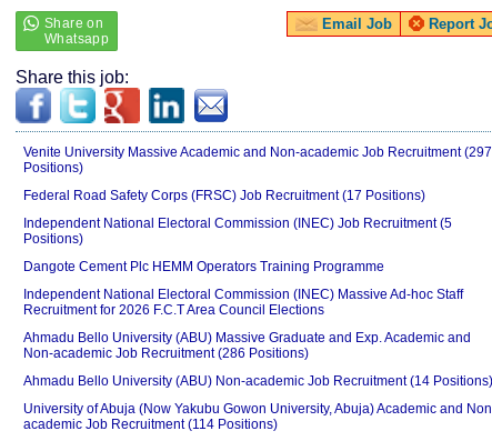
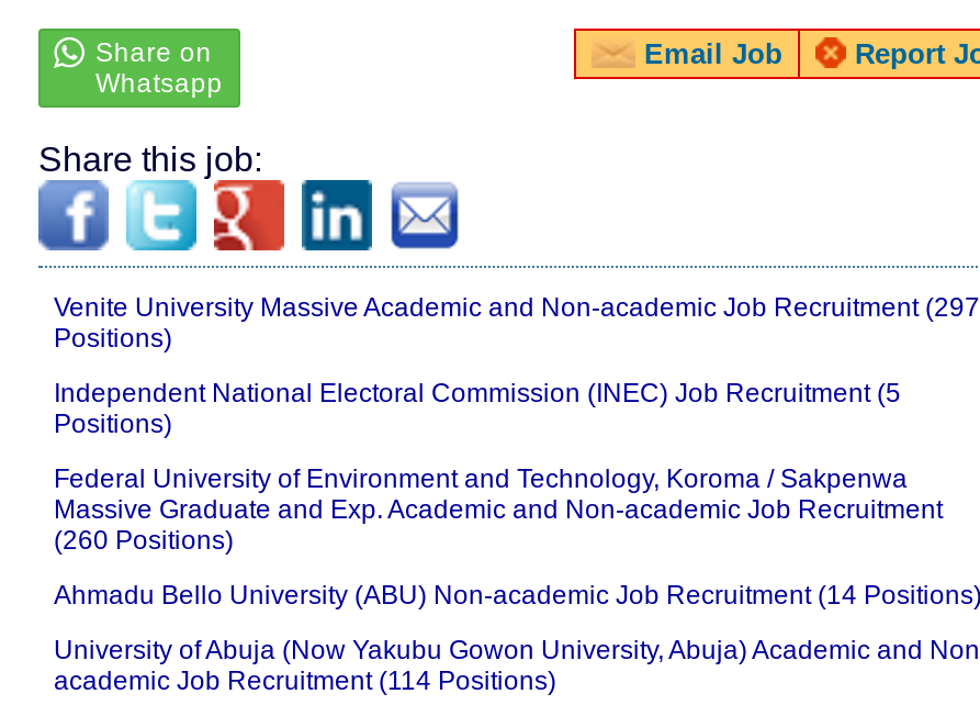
[23,187,425,203] Federal Road Safety Corps (FRSC) Job Recruitment (17 Positions) -> none
[23,258,471,361] Dangote Cement Plc HEMM Operators Training Programme | Independent National Electoral Commission (INEC) Massive Ad-hoc Staff | Recruitment for 2026 F.C.T Area Council Elections | Ahmadu Bello University (ABU) Massive Graduate and Exp. Academic and | Non-academic Job Recruitment (286 Positions) -> [54,463,943,555] Federal University of Environment and Technology, Koroma / Sakpenwa | Massive Graduate and Exp. Academic and Non-academic Job Recruitment | (260 Positions)

